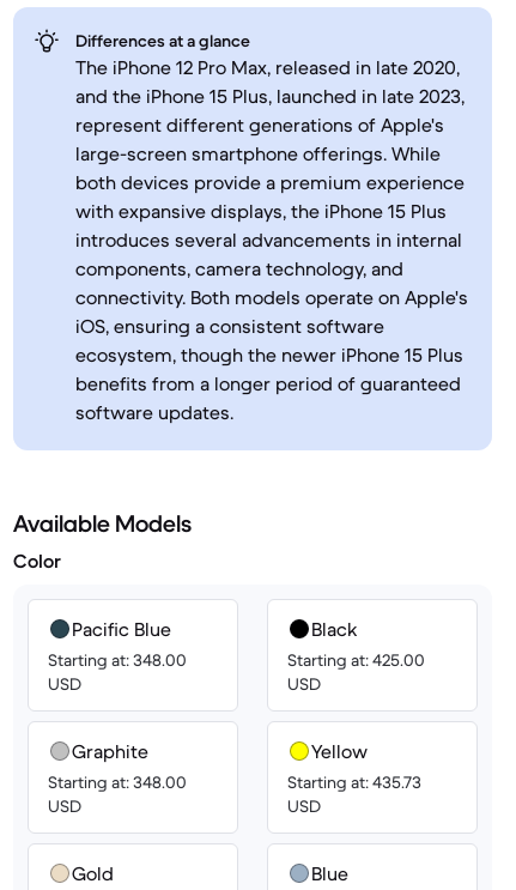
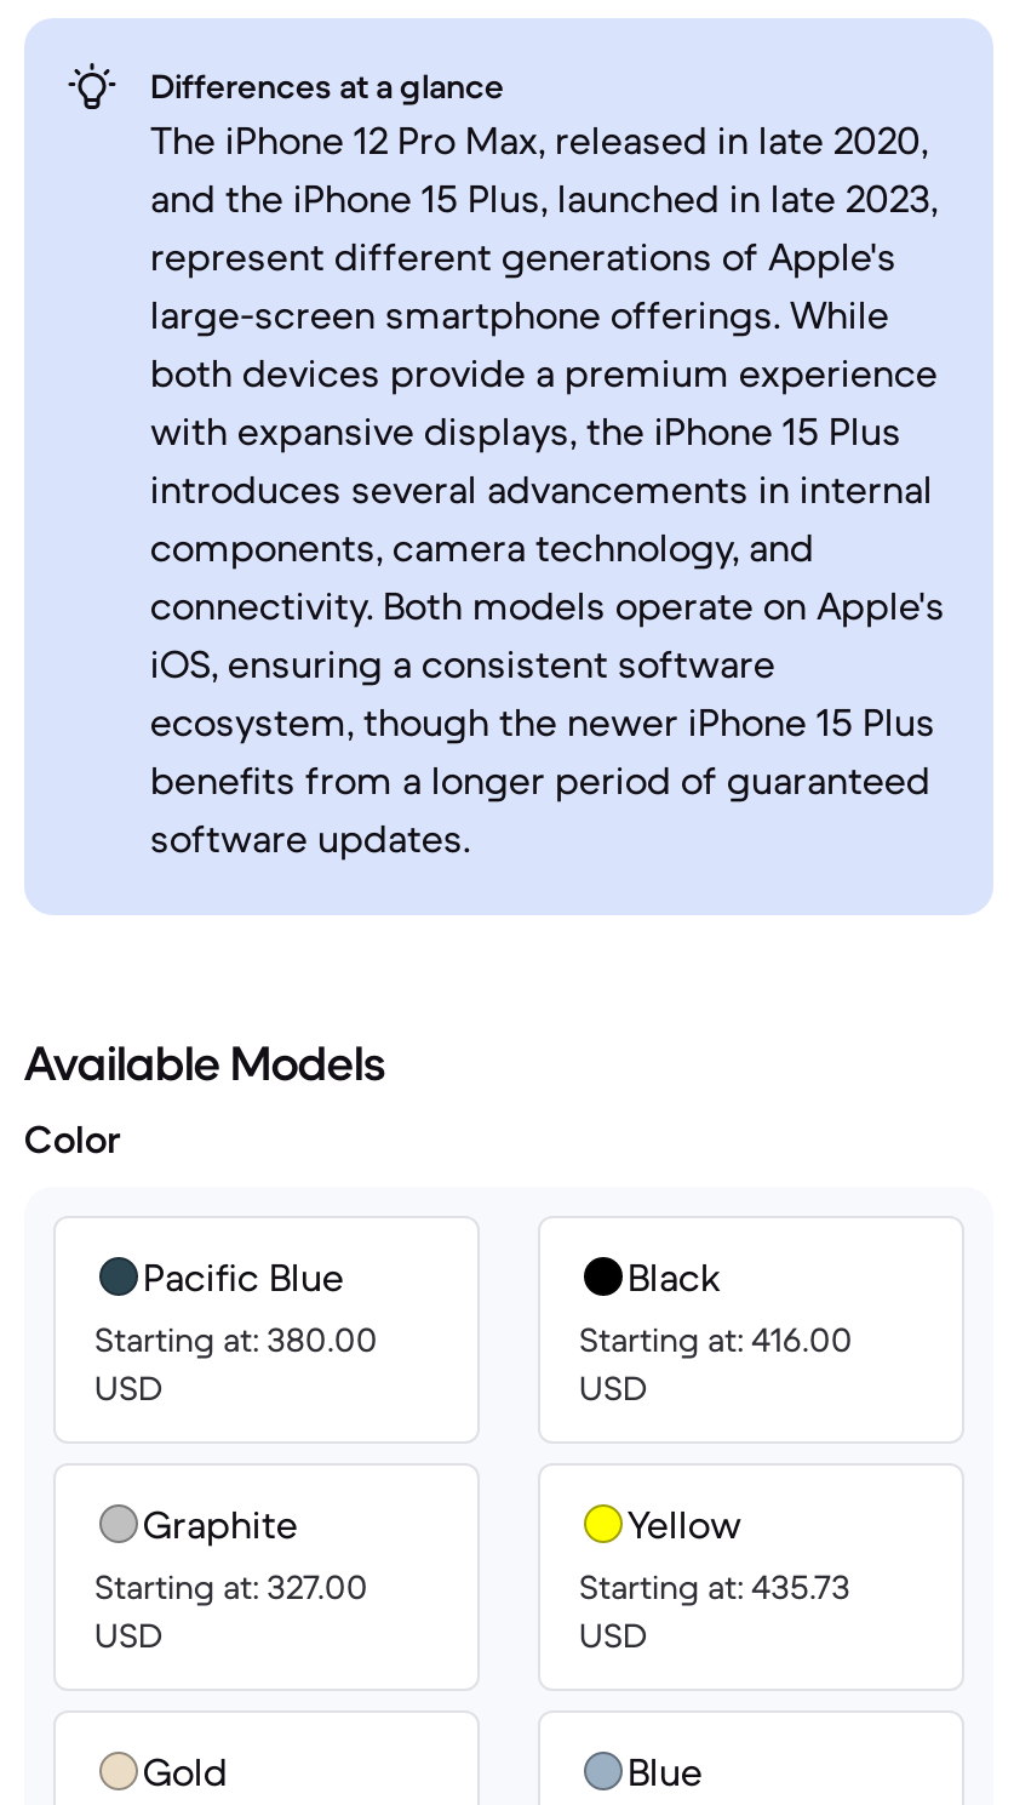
[48,649,187,671] Starting at: 348.00 -> [94,1318,378,1361] Starting at: 380.00
[287,649,425,671] Starting at: 425.00 -> [579,1318,853,1361] Starting at: 416.00
[48,771,187,793] Starting at: 348.00 -> [94,1565,368,1609] Starting at: 327.00

